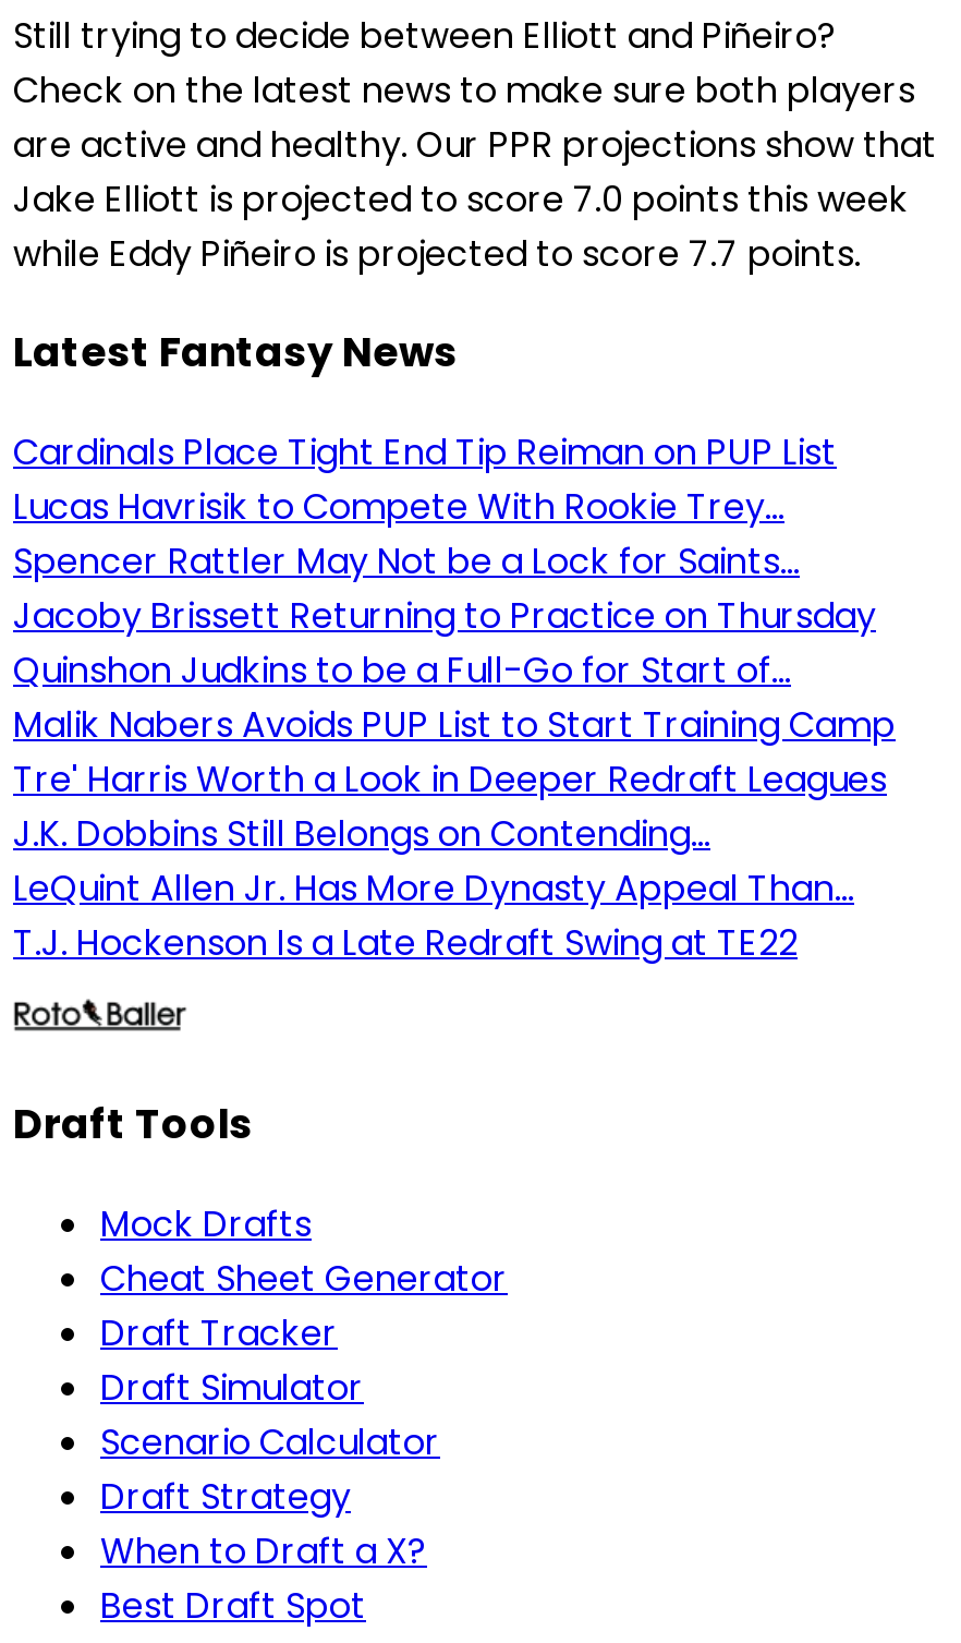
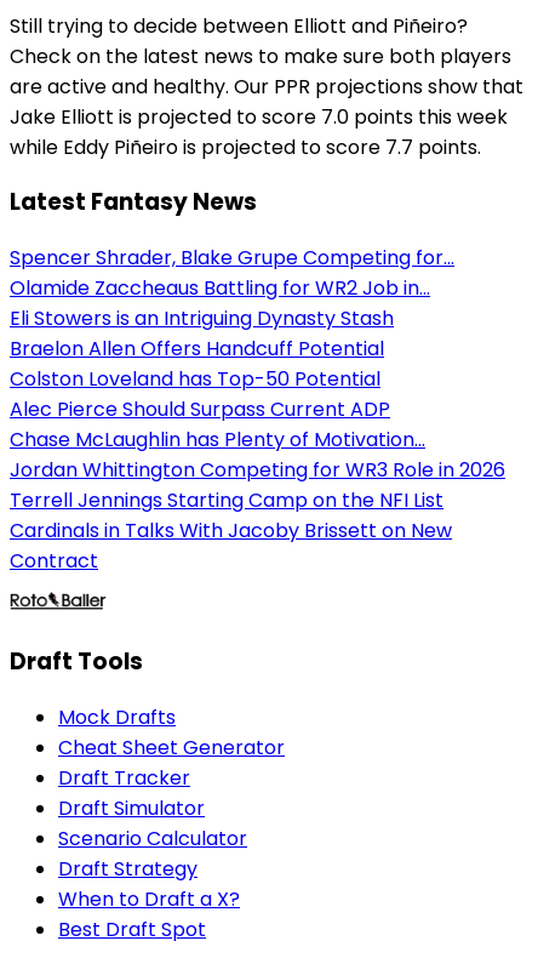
[13,428,896,968] Cardinals Place Tight End Tip Reiman on PUP List | Lucas Havrisik to Compete With Rookie Trey... | Spencer Rattler May Not be a Lock for Saints... | Jacoby Brissett Returning to Practice on Thursday | Quinshon Judkins to be a Full-Go for Start of... | Malik Nabers Avoids PUP List to Start Training Camp | Tre' Harris Worth a Look in Deeper Redraft Leagues | J.K. Dobbins Still Belongs on Contending... | LeQuint Allen Jr. Has More Dynasty Appeal Than... | T.J. Hockenson Is a Late Redraft Swing at TE22 -> [10,244,505,575] Spencer Shrader, Blake Grupe Competing for... | Olamide Zaccheaus Battling for WR2 Job in... | Eli Stowers is an Intriguing Dynasty Stash | Braelon Allen Offers Handcuff Potential | Colston Loveland has Top-50 Potential | Alec Pierce Should Surpass Current ADP | Chase McLaughlin has Plenty of Motivation... | Jordan Whittington Competing for WR3 Role in 2026 | Terrell Jennings Starting Camp on the NFI List | Cardinals in Talks With Jacoby Brissett on New | Contract

